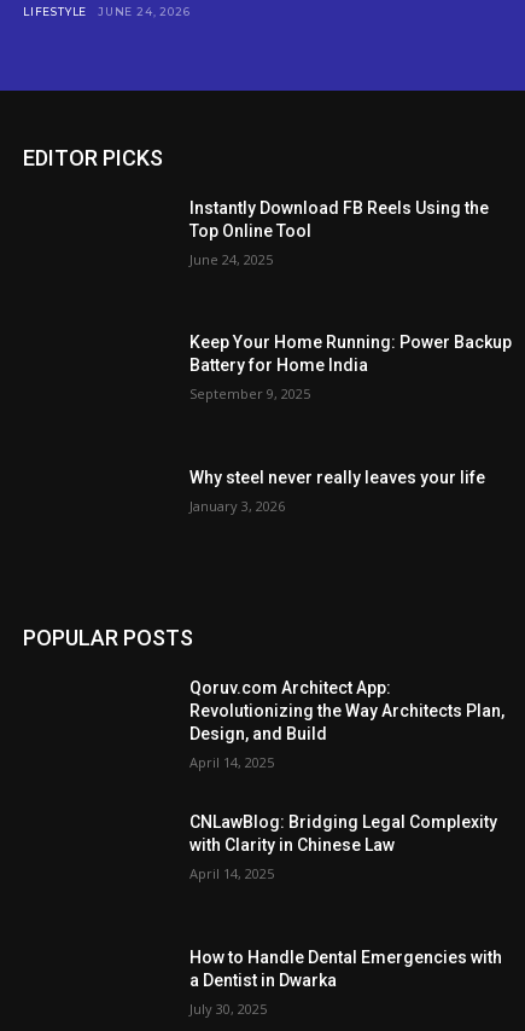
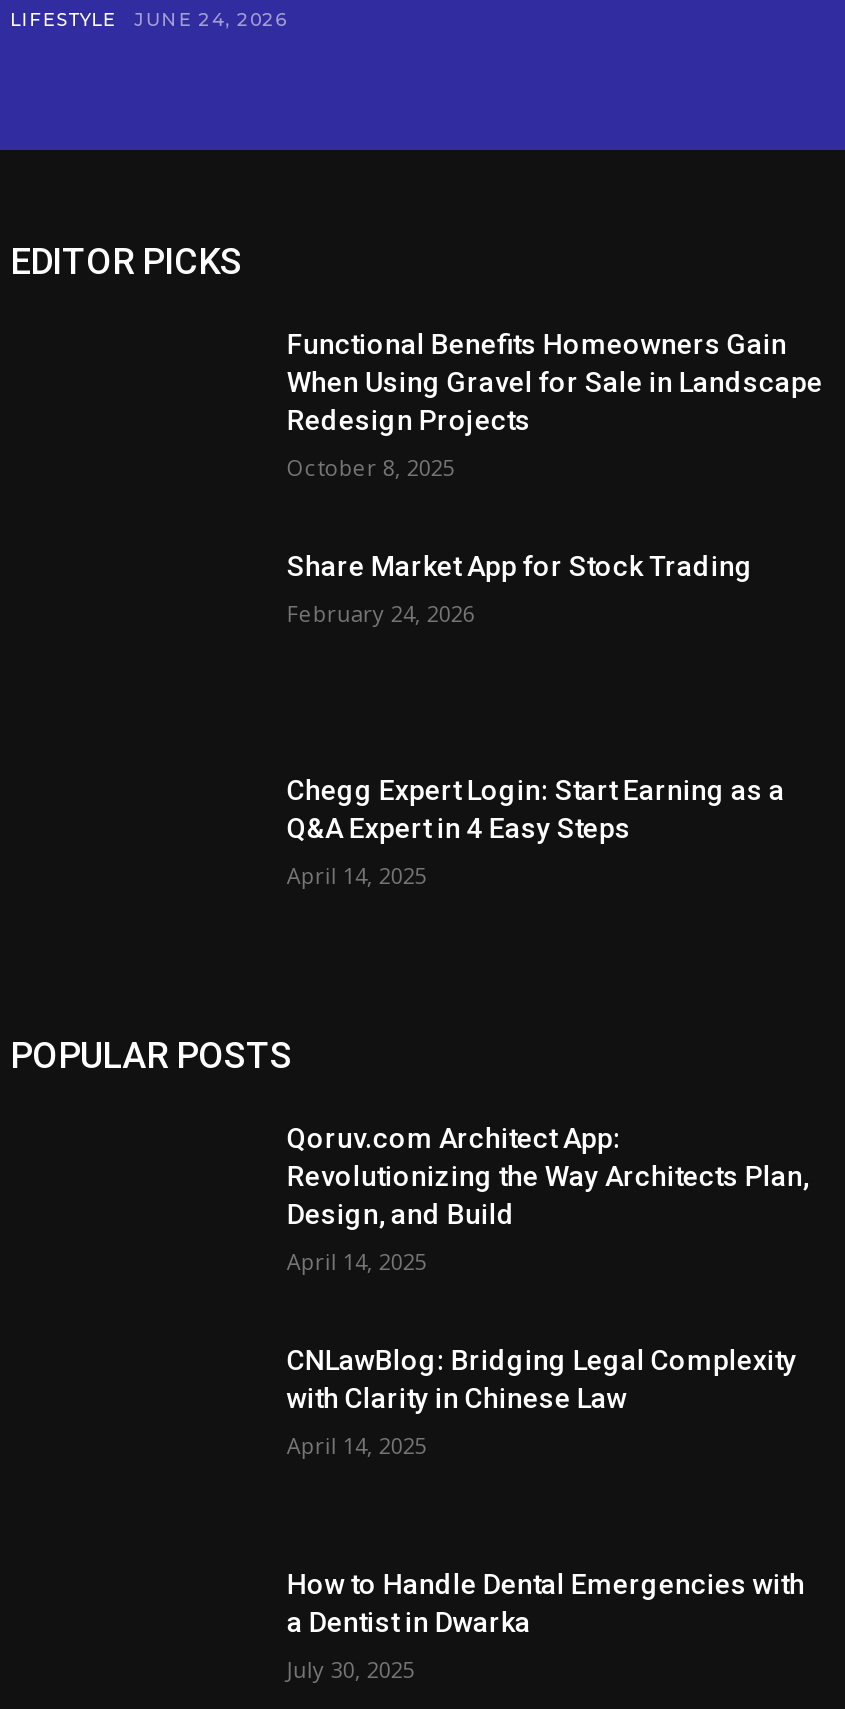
[190,198,489,240] Instantly Download FB Reels Using the | Top Online Tool -> [287,327,823,435] Functional Benefits Homeowners Gain | When Using Gravel for Sale in Landscape | Redesign Projects
[190,250,273,268] June 24, 2025 -> [287,451,455,481] October 8, 2025
[190,333,512,375] Keep Your Home Running: Power Backup | Battery for Home India -> [287,551,753,583] Share Market App for Stock Trading
[190,385,311,403] September 9, 2025 -> [287,599,475,629] February 24, 2026
[190,468,486,487] Why steel never really leaves your life -> [287,774,785,844] Chegg Expert Login: Start Earning as a | Q&A Expert in 4 Easy Steps
[190,497,285,515] January 3, 2026 -> [287,860,427,890] April 14, 2025

